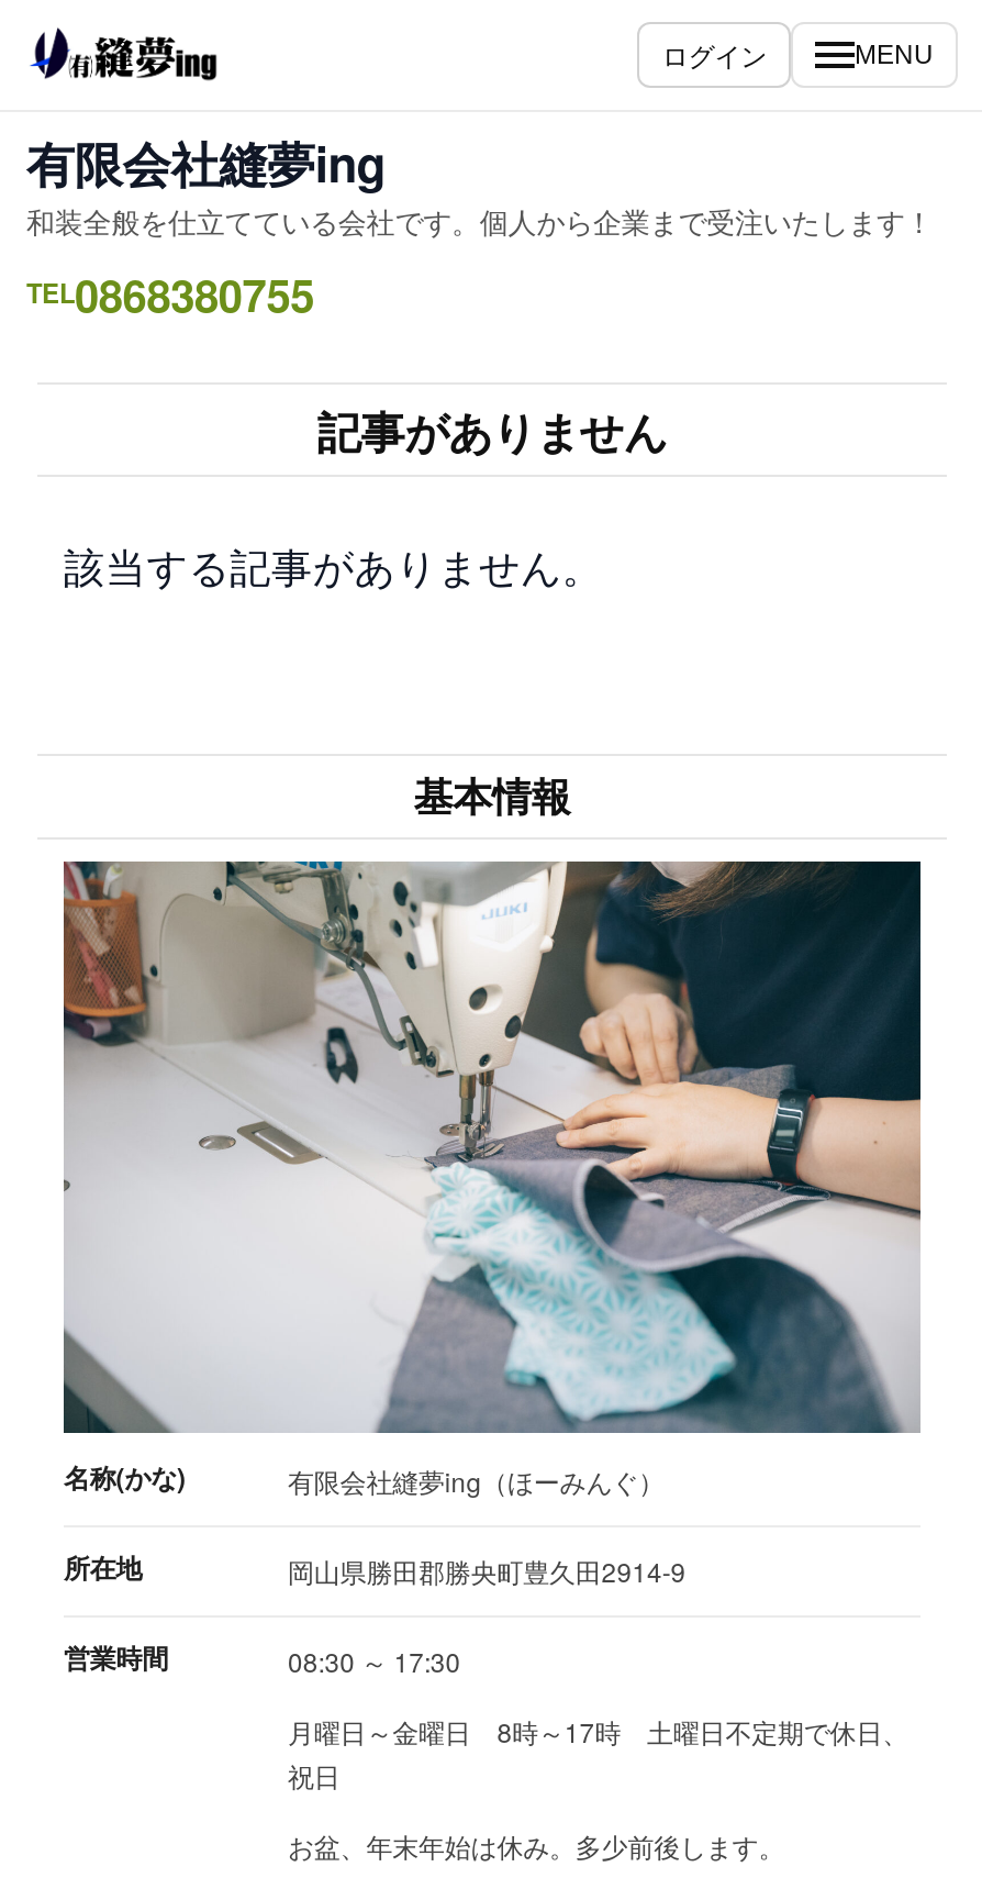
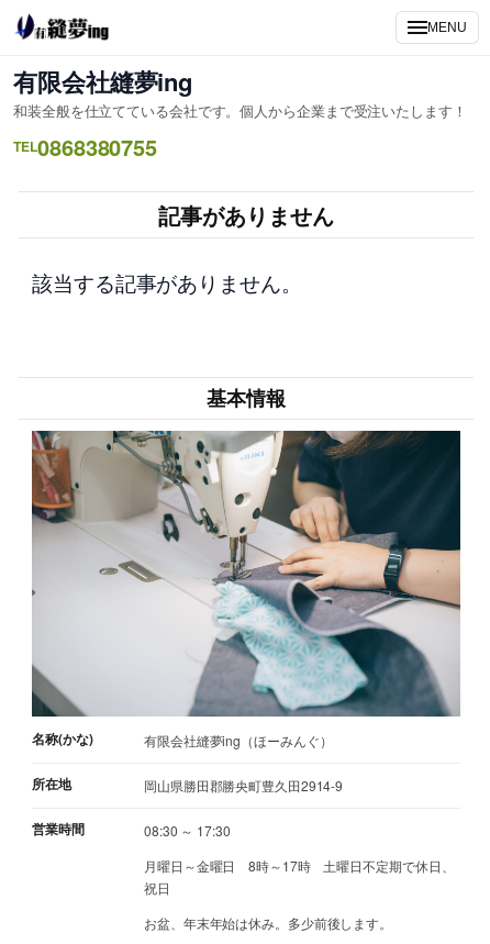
[662,35,767,73] ログイン -> none

